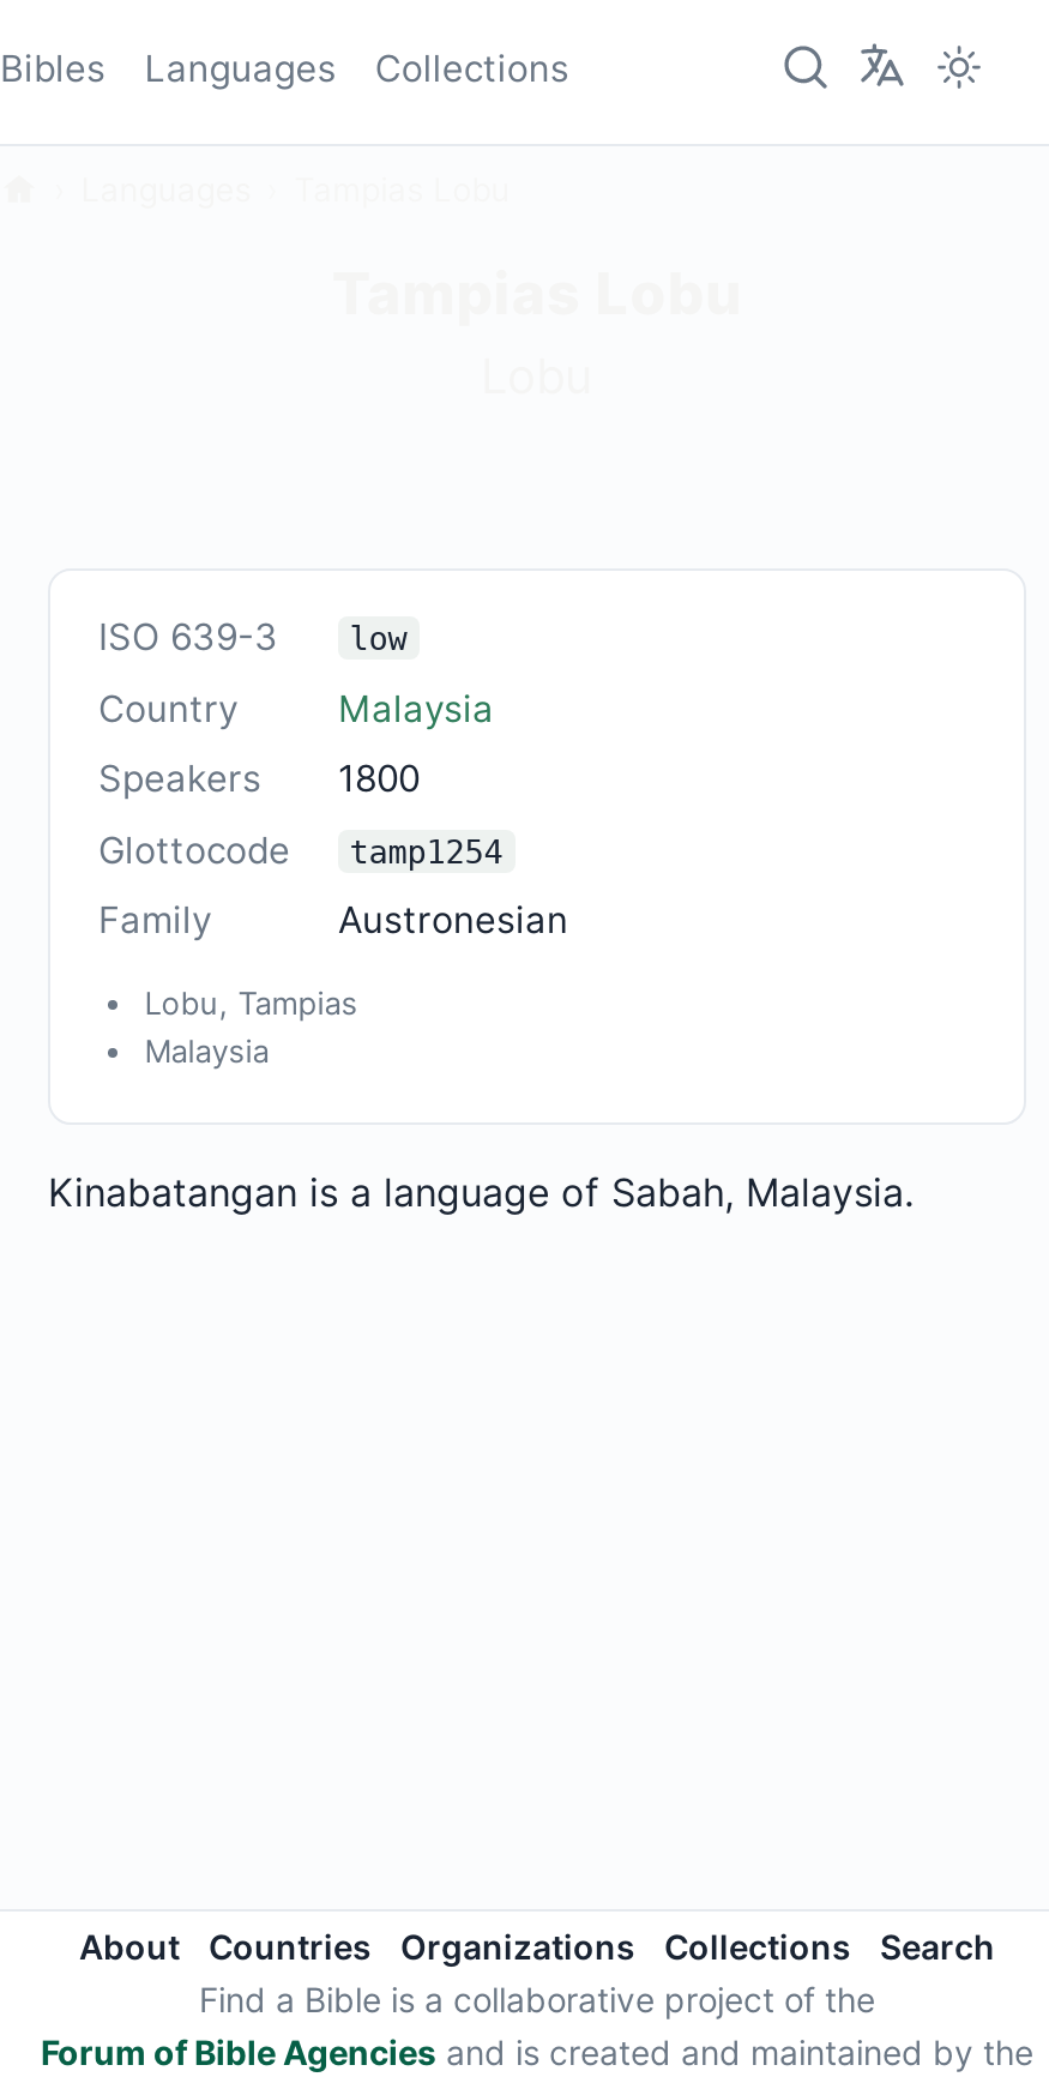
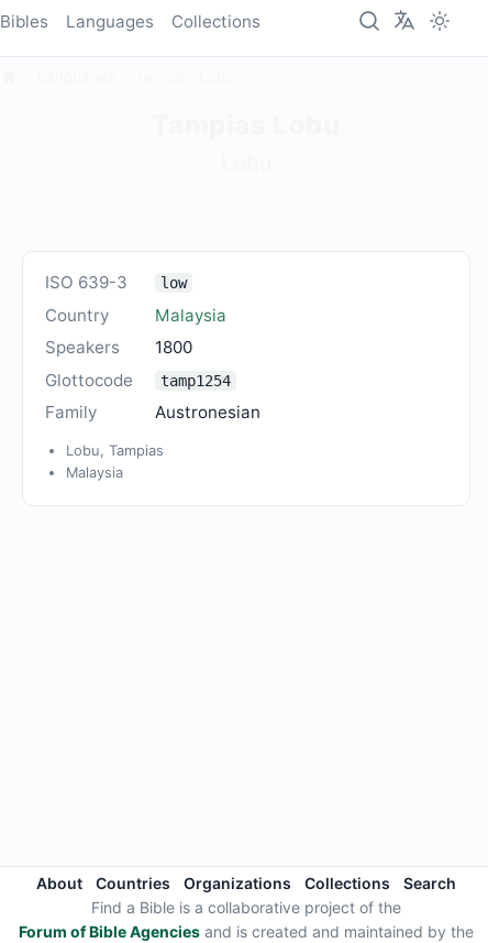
[48,1169,914,1217] Kinabatangan is a language of Sabah, Malaysia. -> none

